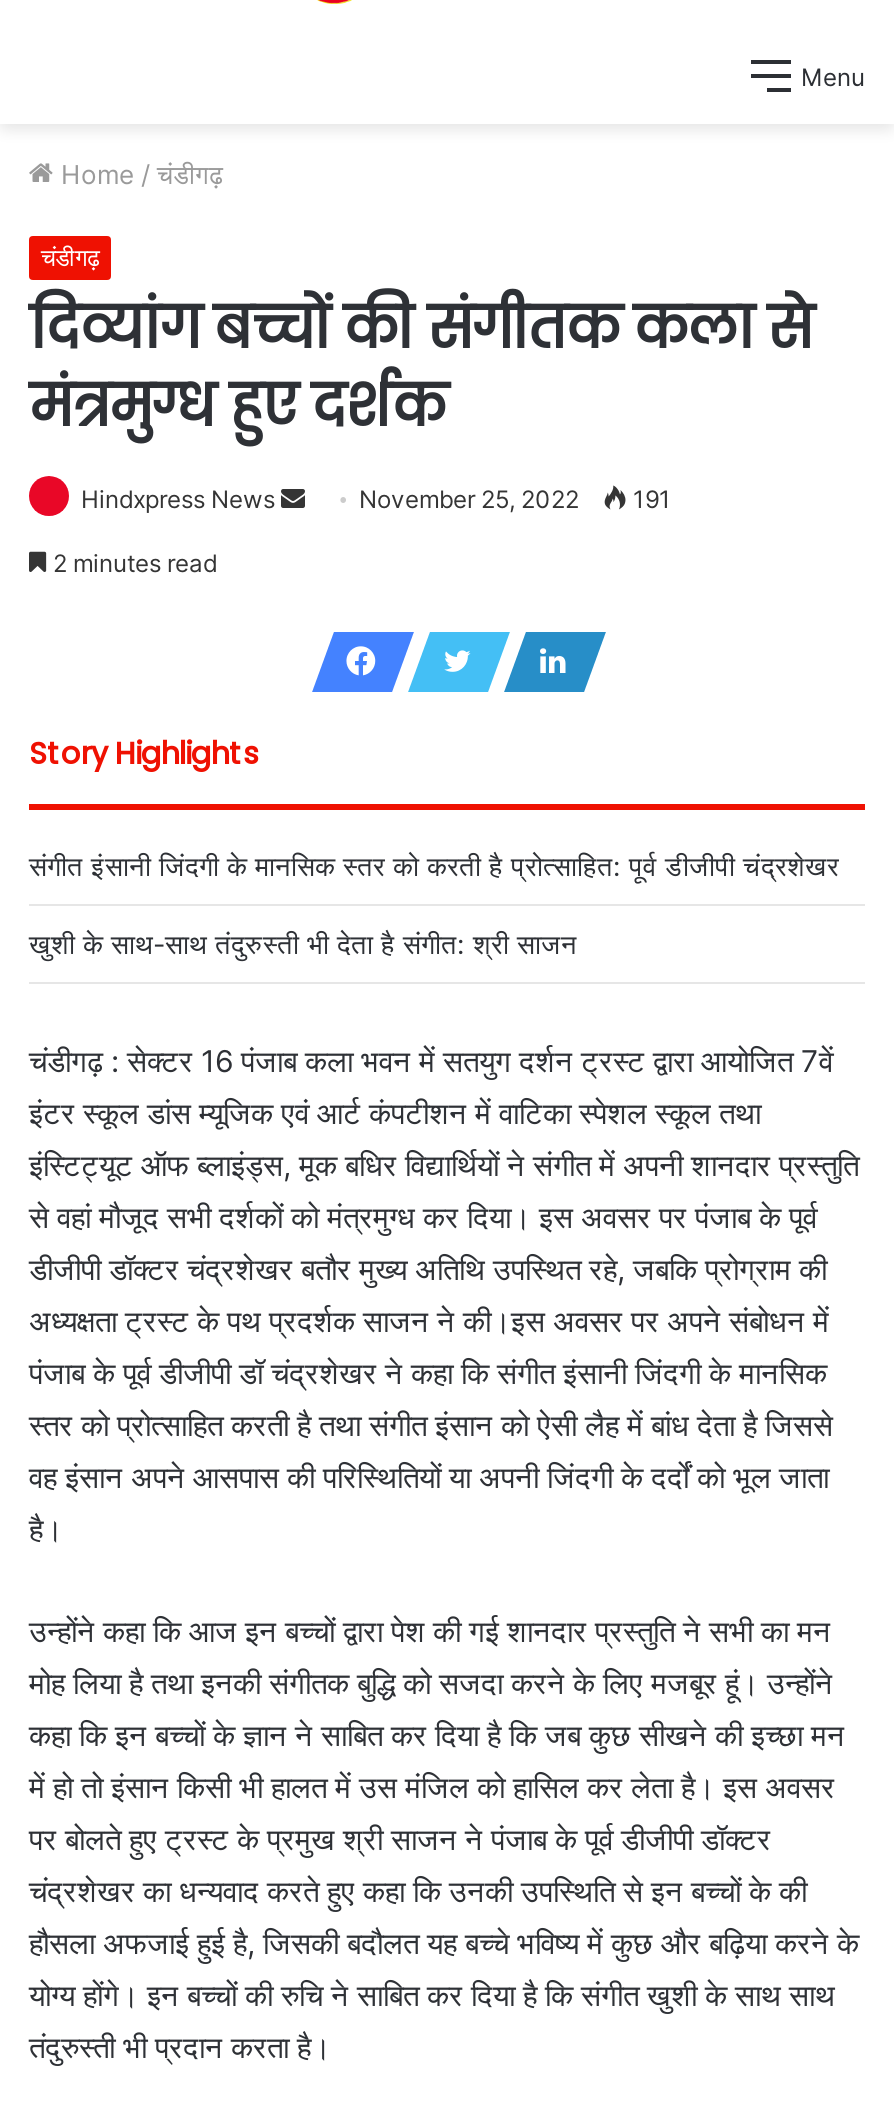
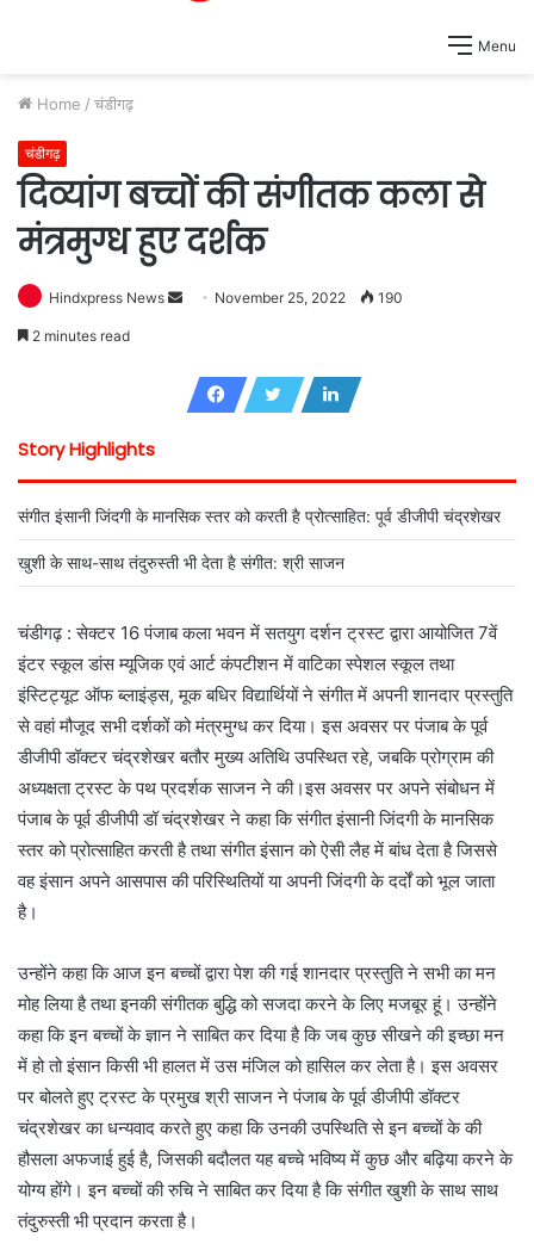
[627,483,671,513] 191 -> [374,288,403,306] 190

